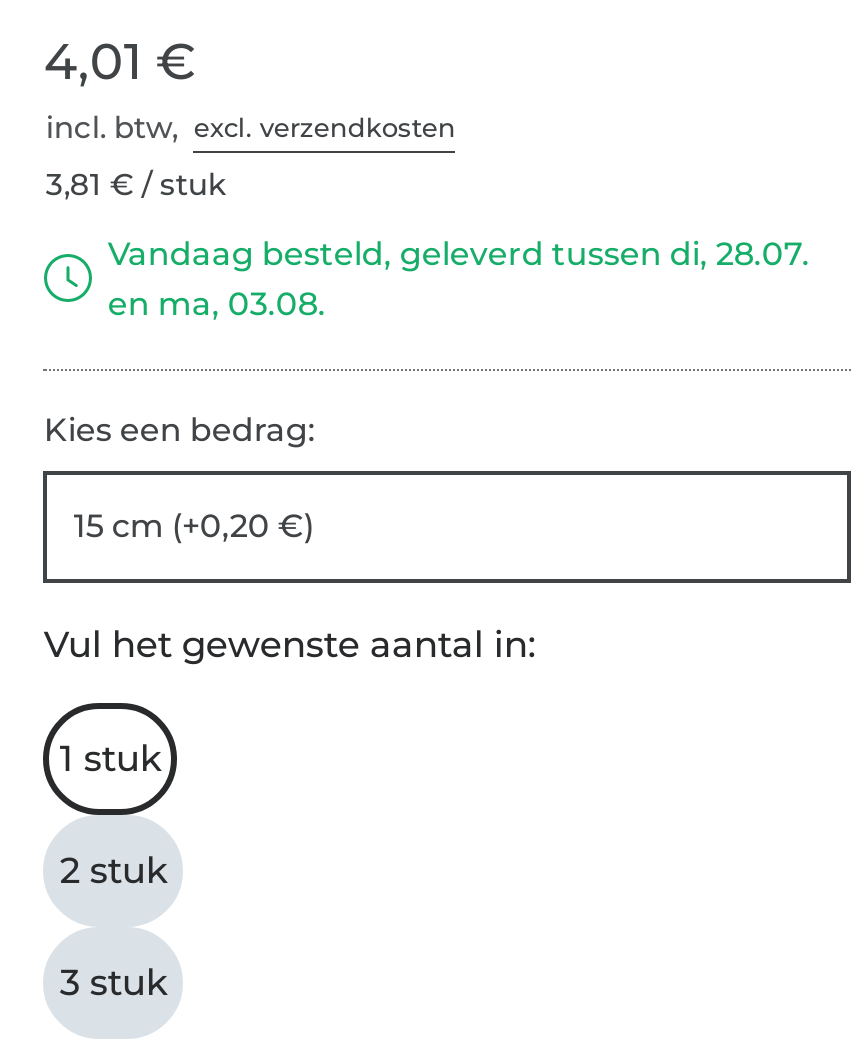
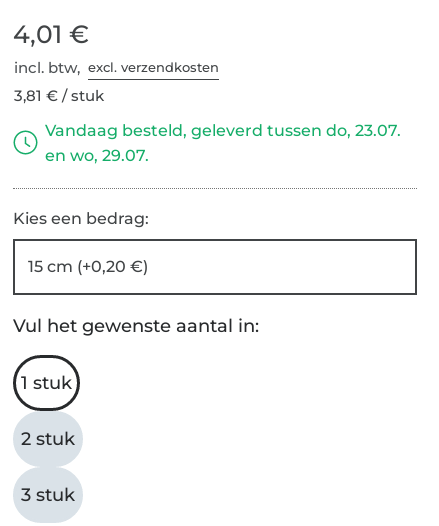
[108,234,810,272] Vandaag besteld, geleverd tussen di, 28.07. -> [45,121,401,140] Vandaag besteld, geleverd tussen do, 23.07.
[108,284,326,322] en ma, 03.08. -> [45,146,149,165] en wo, 29.07.

